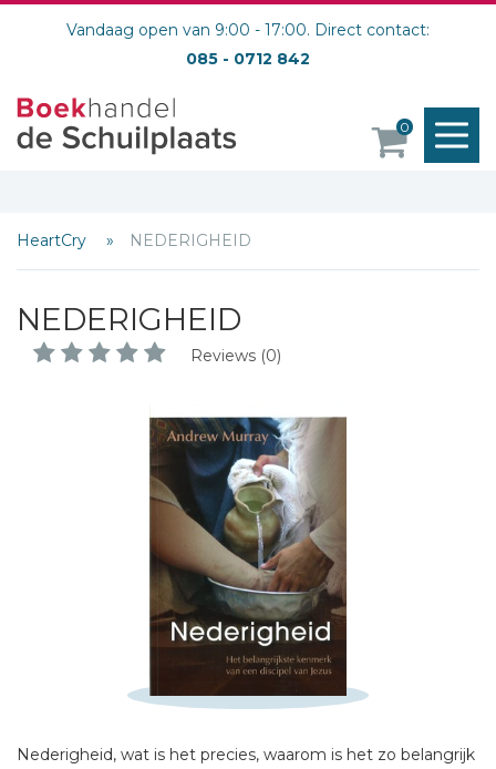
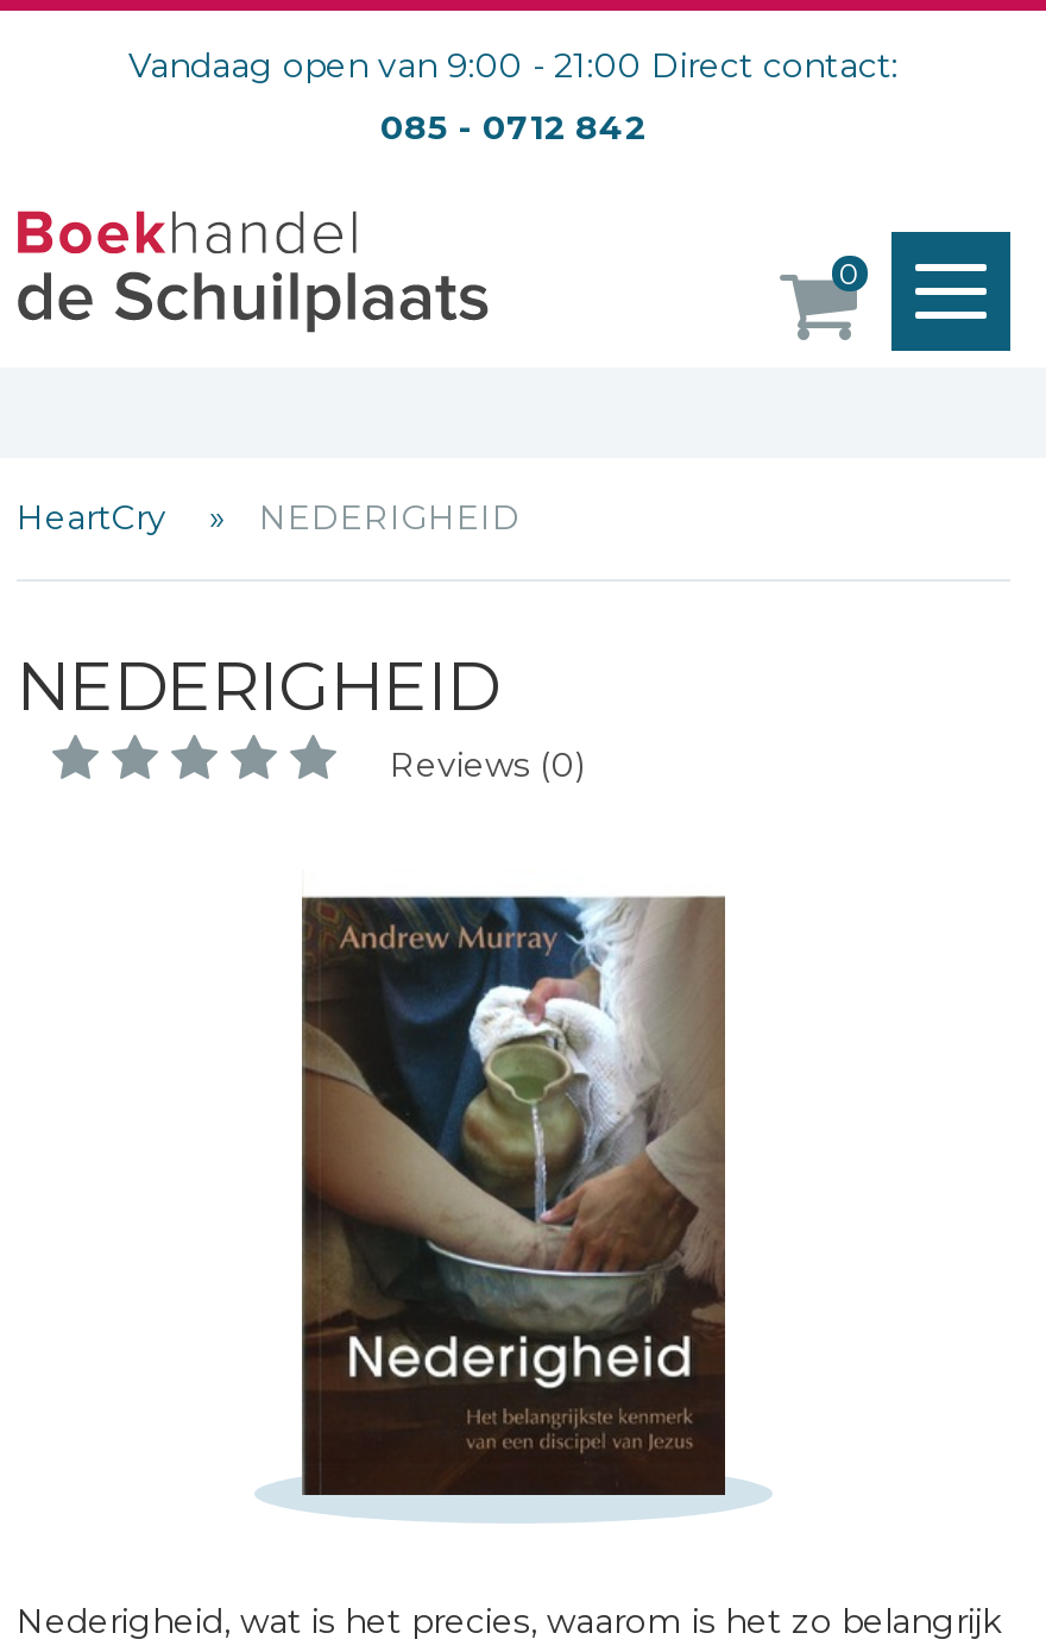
[66,20,430,40] Vandaag open van 9:00 - 17:00. Direct contact: -> [128,44,899,87] Vandaag open van 9:00 - 21:00 Direct contact:

